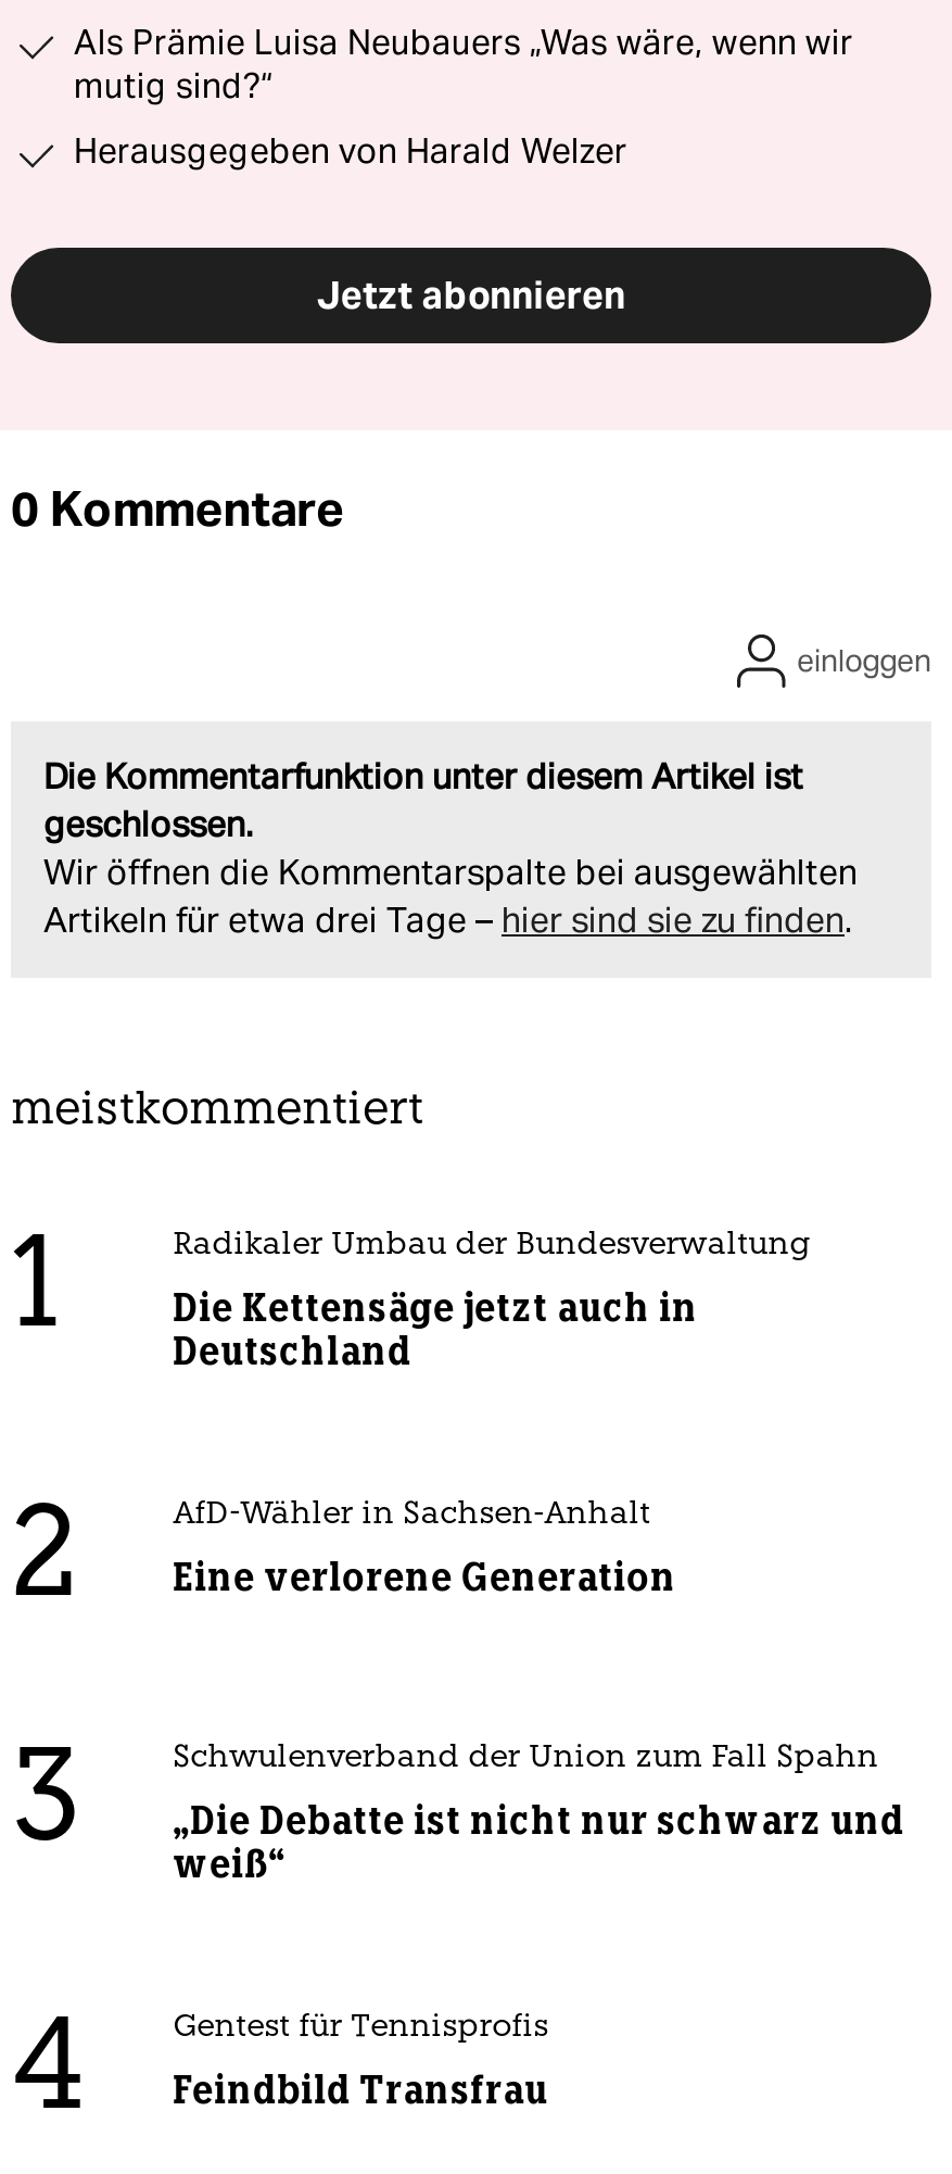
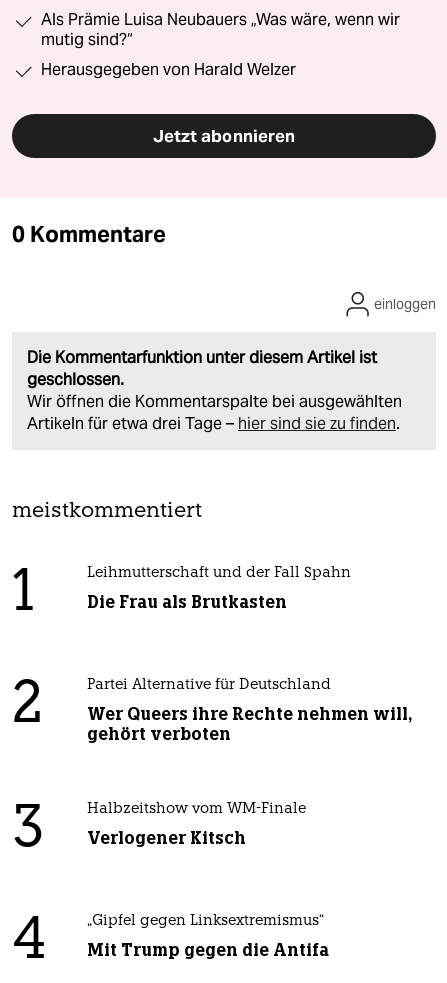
[173,1231,811,1263] Radikaler Umbau der Bundesverwaltung -> [87,566,351,581] Leihmutterschaft und der Fall Spahn
[173,1285,698,1376] Die Kettensäge jetzt auch in | Deutschland -> [87,591,287,613] Die Frau als Brutkasten
[173,1500,651,1533] AfD-Wähler in Sachsen-Anhalt -> [87,678,331,693] Partei Alternative für Deutschland
[173,1554,677,1602] Eine verlorene Generation -> [87,703,412,745] Wer Queers ihre Rechte nehmen will, | gehört verboten
[173,1743,879,1776] Schwulenverband der Union zum Fall Spahn -> [87,802,306,817] Halbzeitshow vom WM-Finale
[173,1798,905,1889] „Die Debatte ist nicht nur schwarz und | weiß“ -> [87,827,246,849] Verlogener Kitsch
[173,2013,549,2045] Gentest für Tennisprofis -> [87,914,324,929] „Gipfel gegen Linksextremismus“
[173,2067,549,2115] Feindbild Transfrau -> [87,939,329,961] Mit Trump gegen die Antifa

